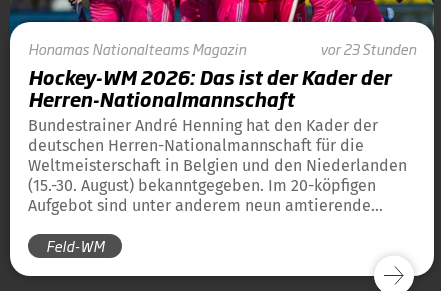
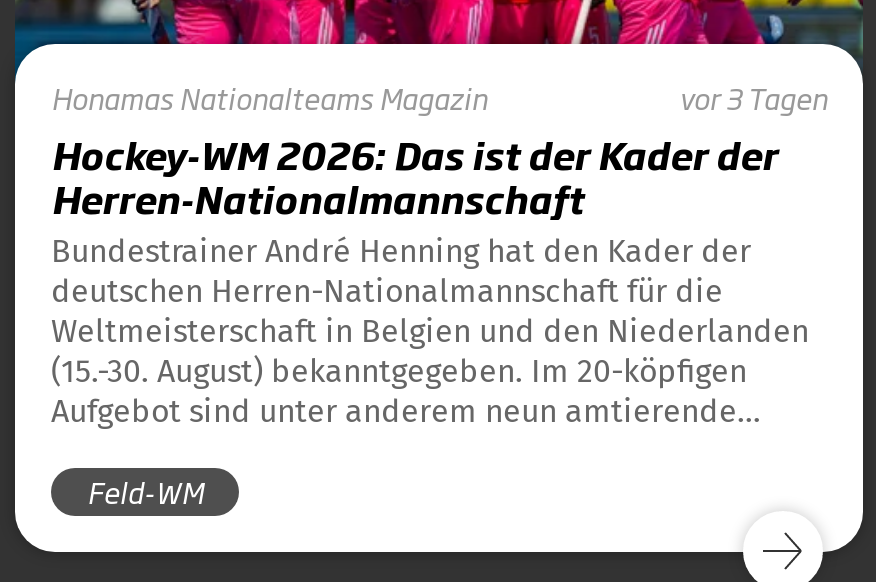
[320,38,416,59] vor 23 Stunden -> [679,76,827,118] vor 3 Tagen

